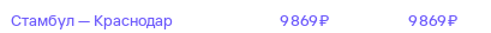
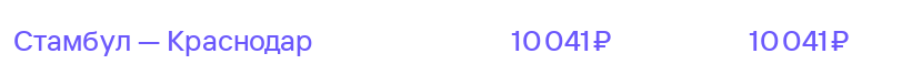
[280,11,329,30] 9 869 ₽ -> [511,22,611,58] 10 041 ₽
[408,11,457,30] 9 869 ₽ -> [749,22,849,58] 10 041 ₽

